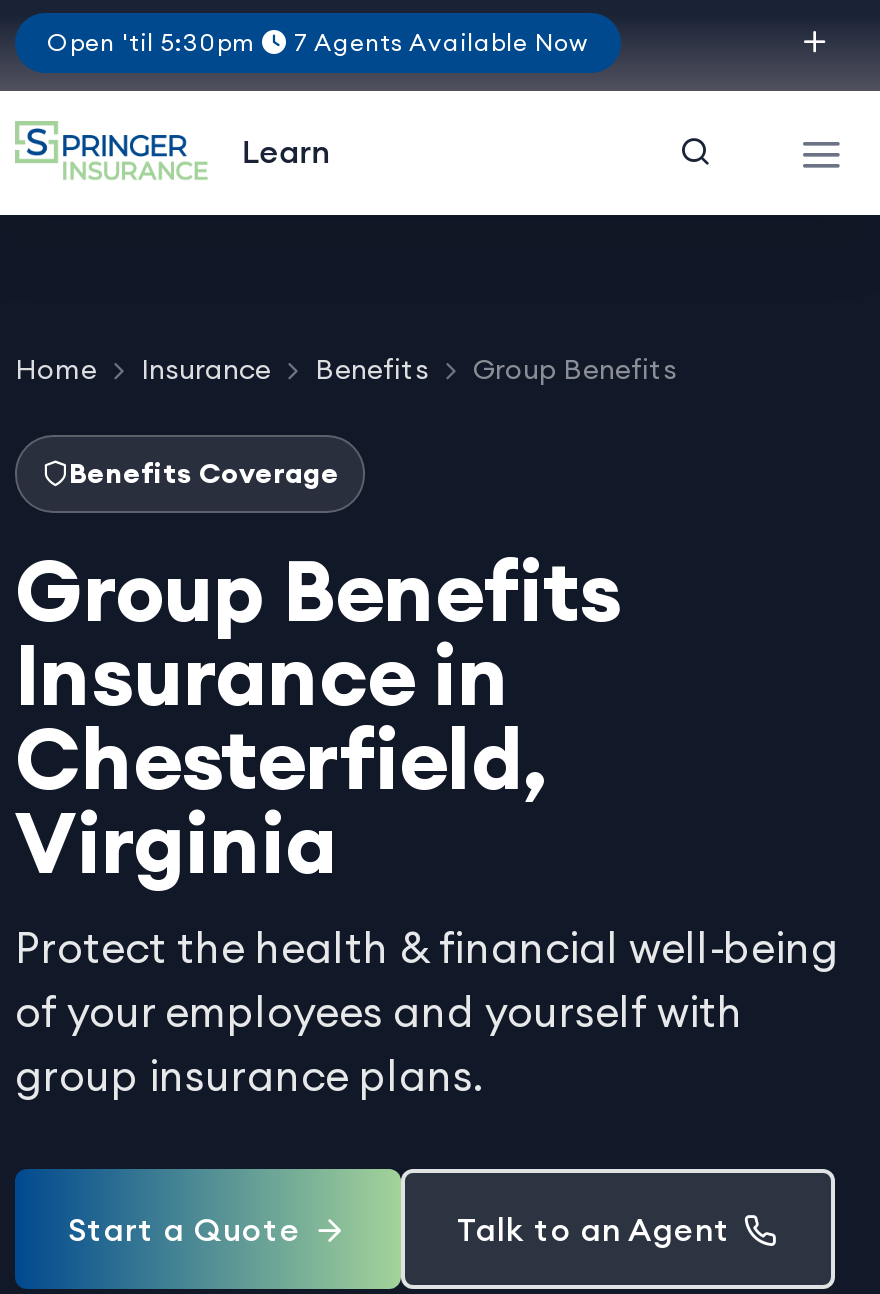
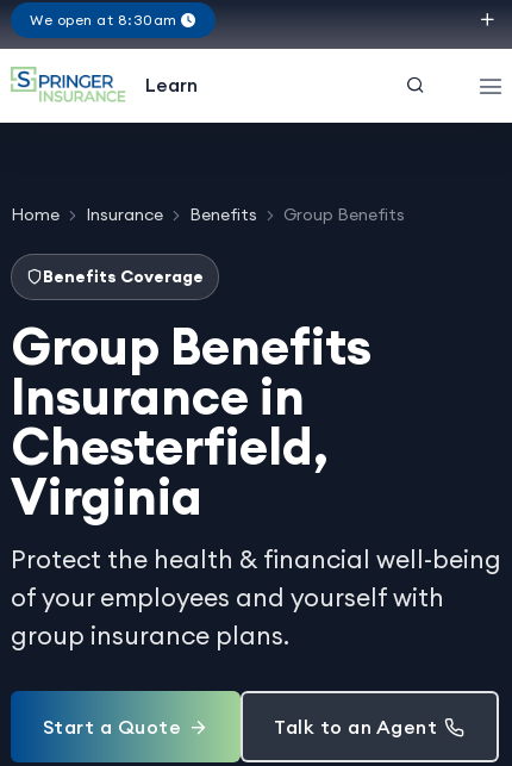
[47,27,588,57] Open 'til 5:30pm | 7 Agents Available Now -> [30,11,181,29] We open at 8:30am

